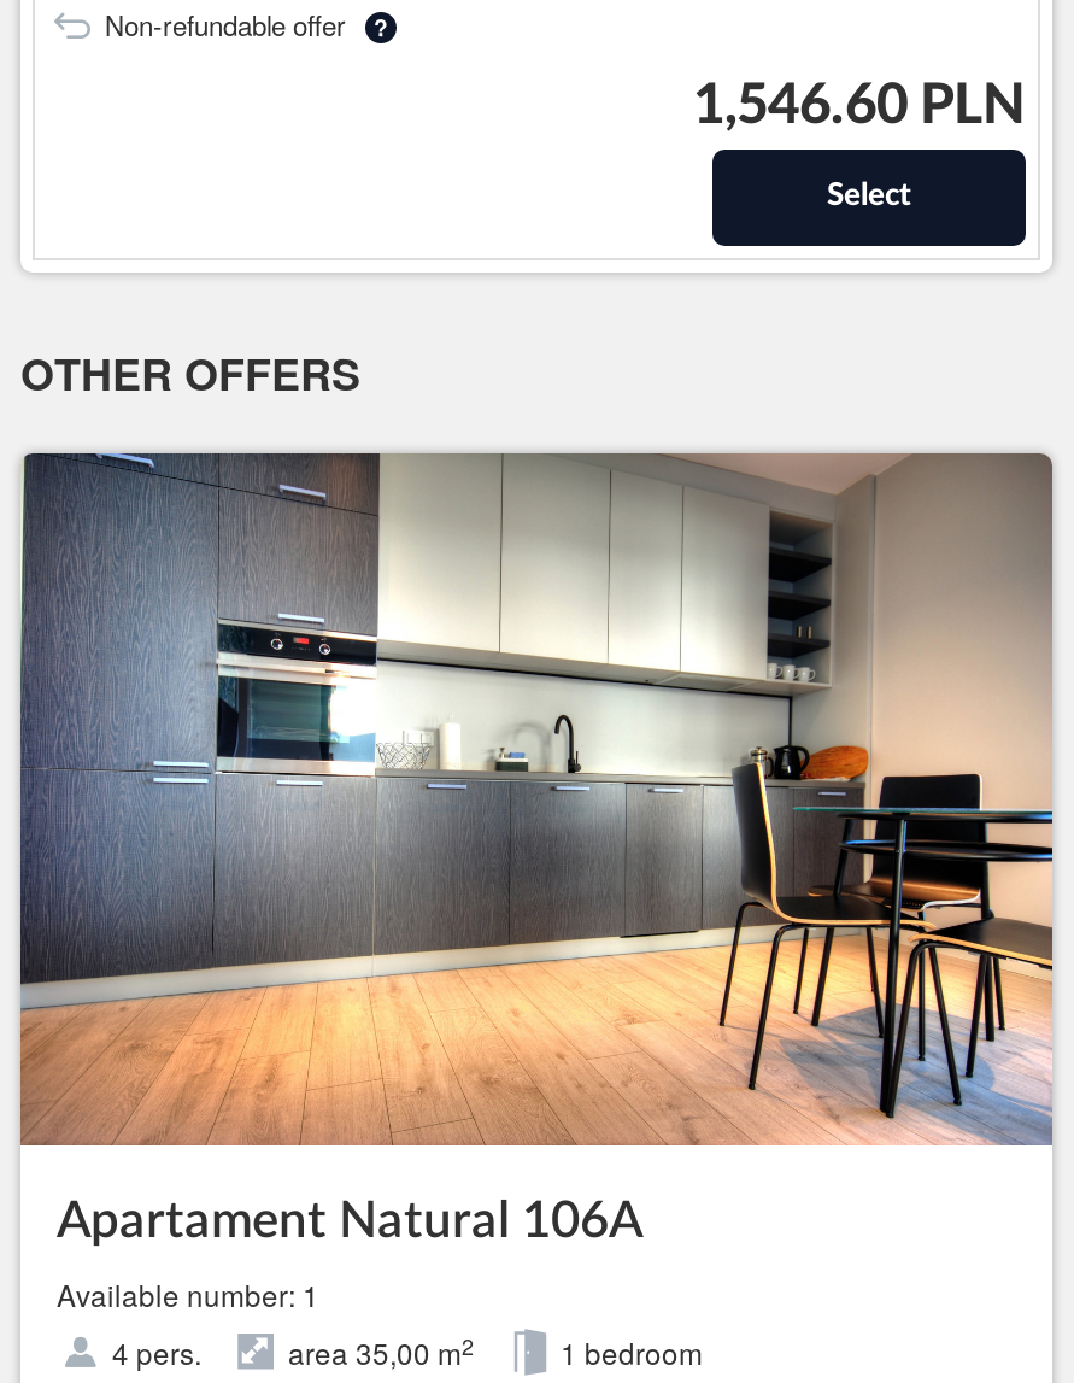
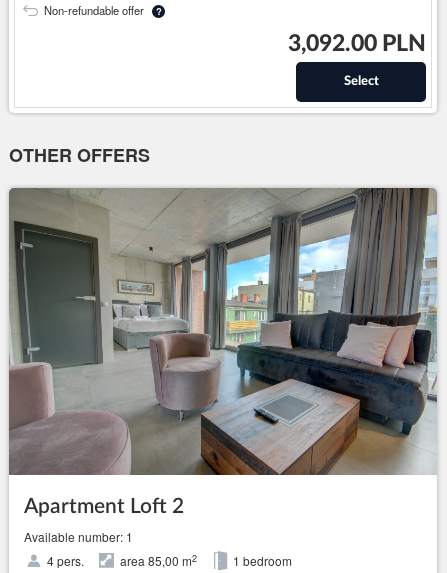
[693,78,1026,136] 1,546.60 PLN -> [288,32,426,56] 3,092.00 PLN
[18,453,1055,1247] [image] | Apartament Natural 106A -> [9,187,438,517] [image] | Apartment Loft 2
[288,1331,474,1373] area 35,00 m2 -> [120,552,197,569] area 85,00 m2

